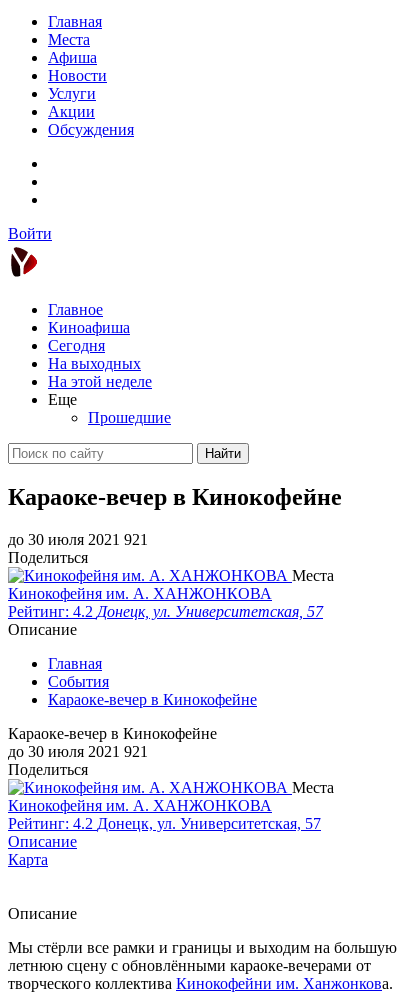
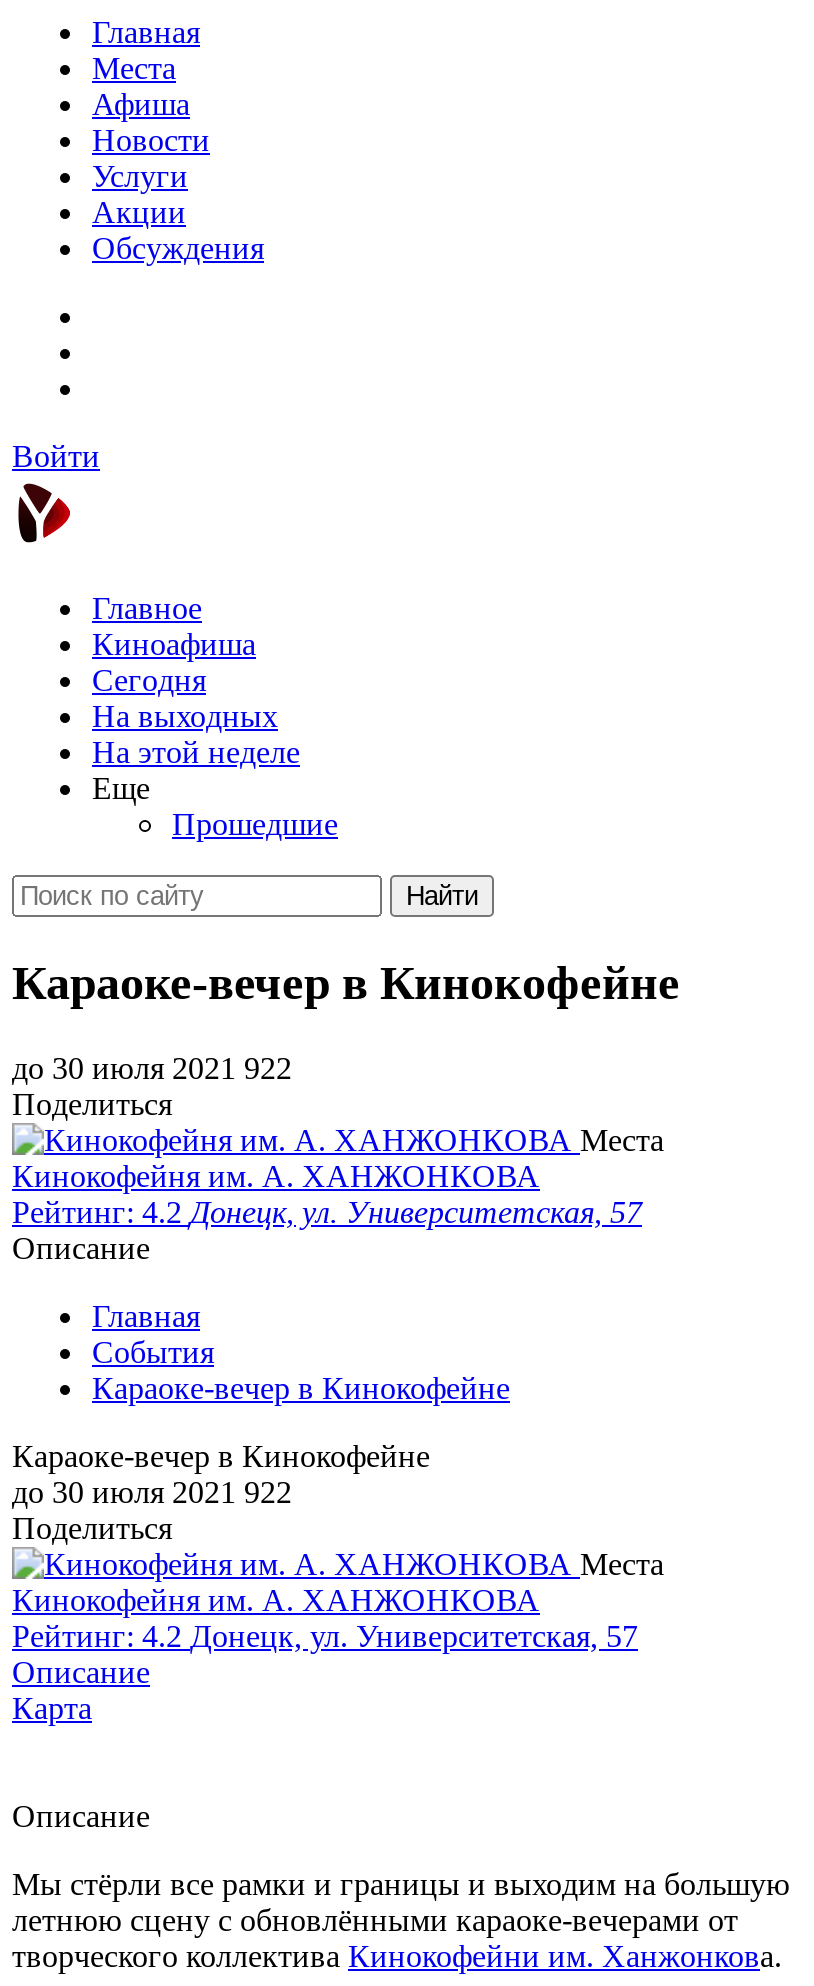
[8,531,148,548] до 30 июля 2021 921 -> [12,1051,292,1085] до 30 июля 2021 922
[8,743,148,760] до 30 июля 2021 921 -> [12,1475,292,1509] до 30 июля 2021 922

